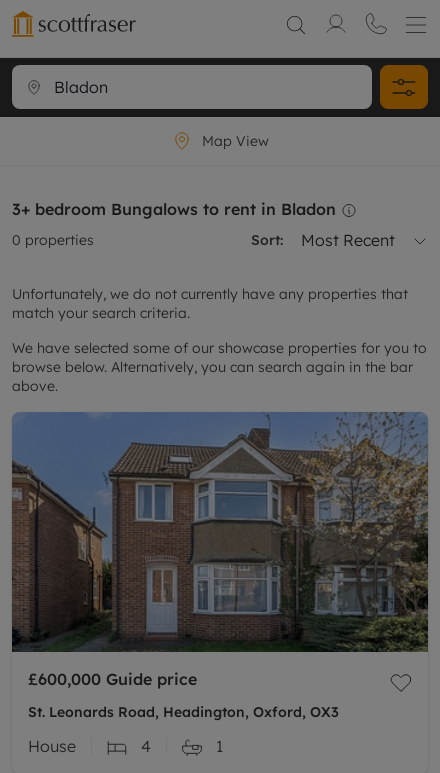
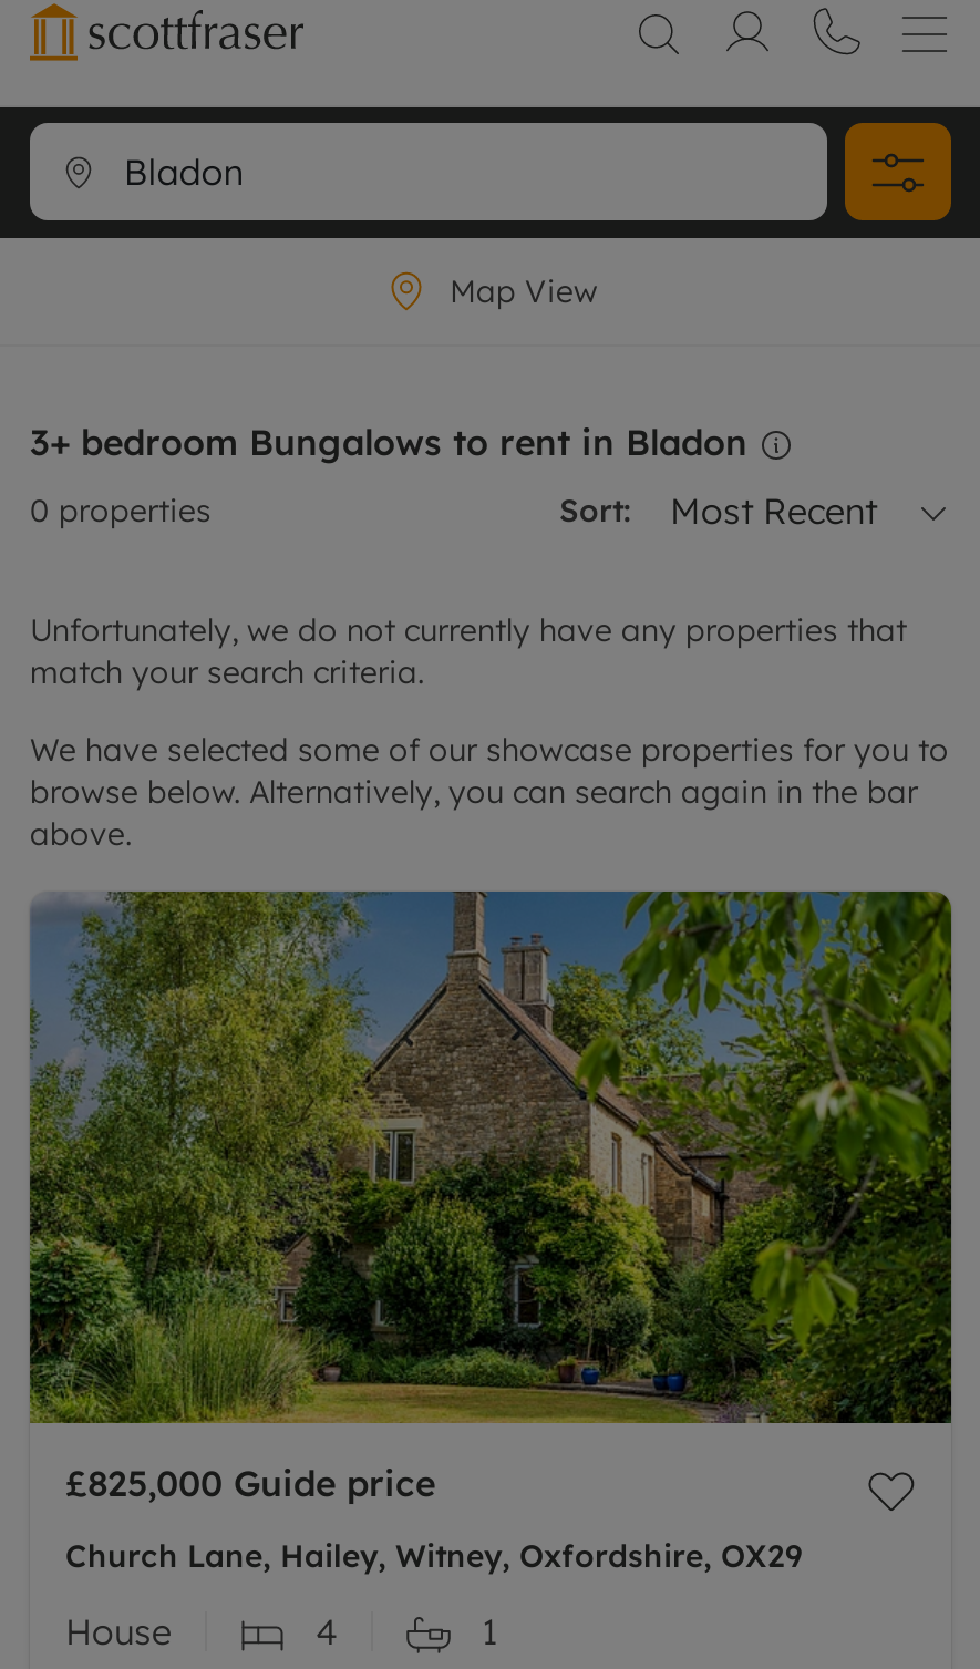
[11,411,429,689] [image] | £600,000 Guide price -> [28,889,953,1505] [image] | £825,000 Guide price
[28,703,339,721] St. Leonards Road, Headington, Oxford, OX3 -> [65,1536,803,1576] Church Lane, Hailey, Witney, Oxfordshire, OX29

